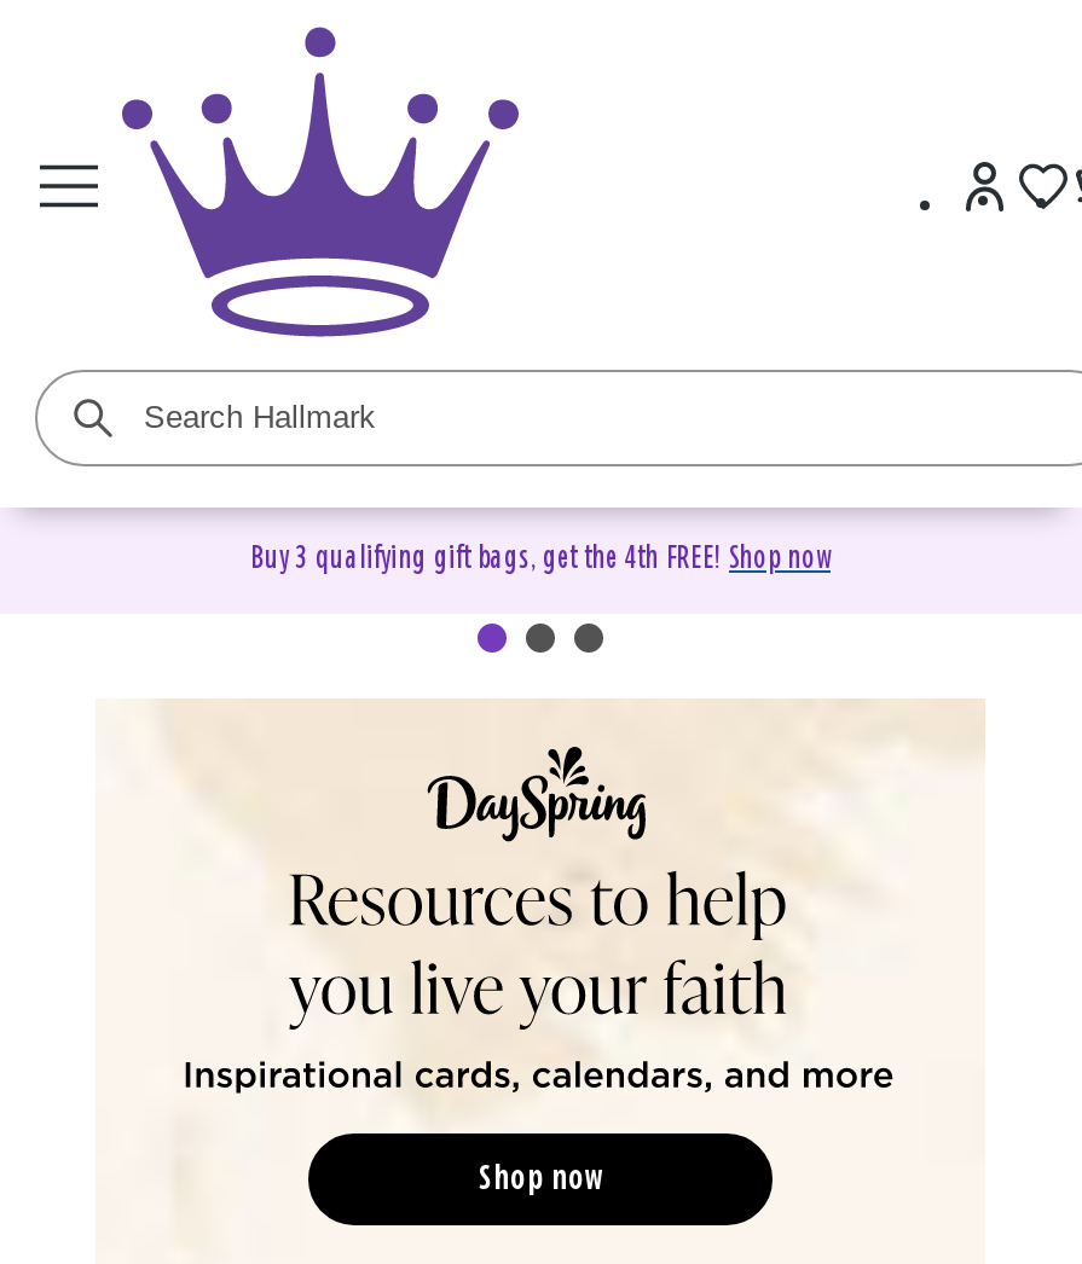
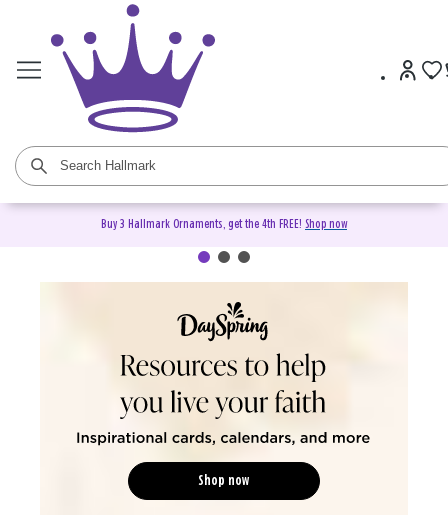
[250,544,831,575] Buy 3 qualifying gift bags, get the 4th FREE! Shop now -> [101,218,347,231] Buy 3 Hallmark Ornaments, get the 4th FREE! Shop now

